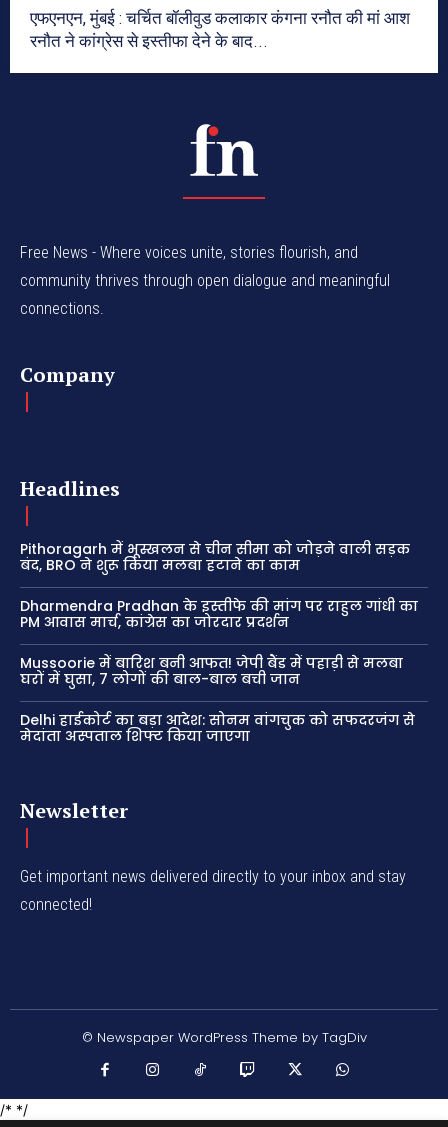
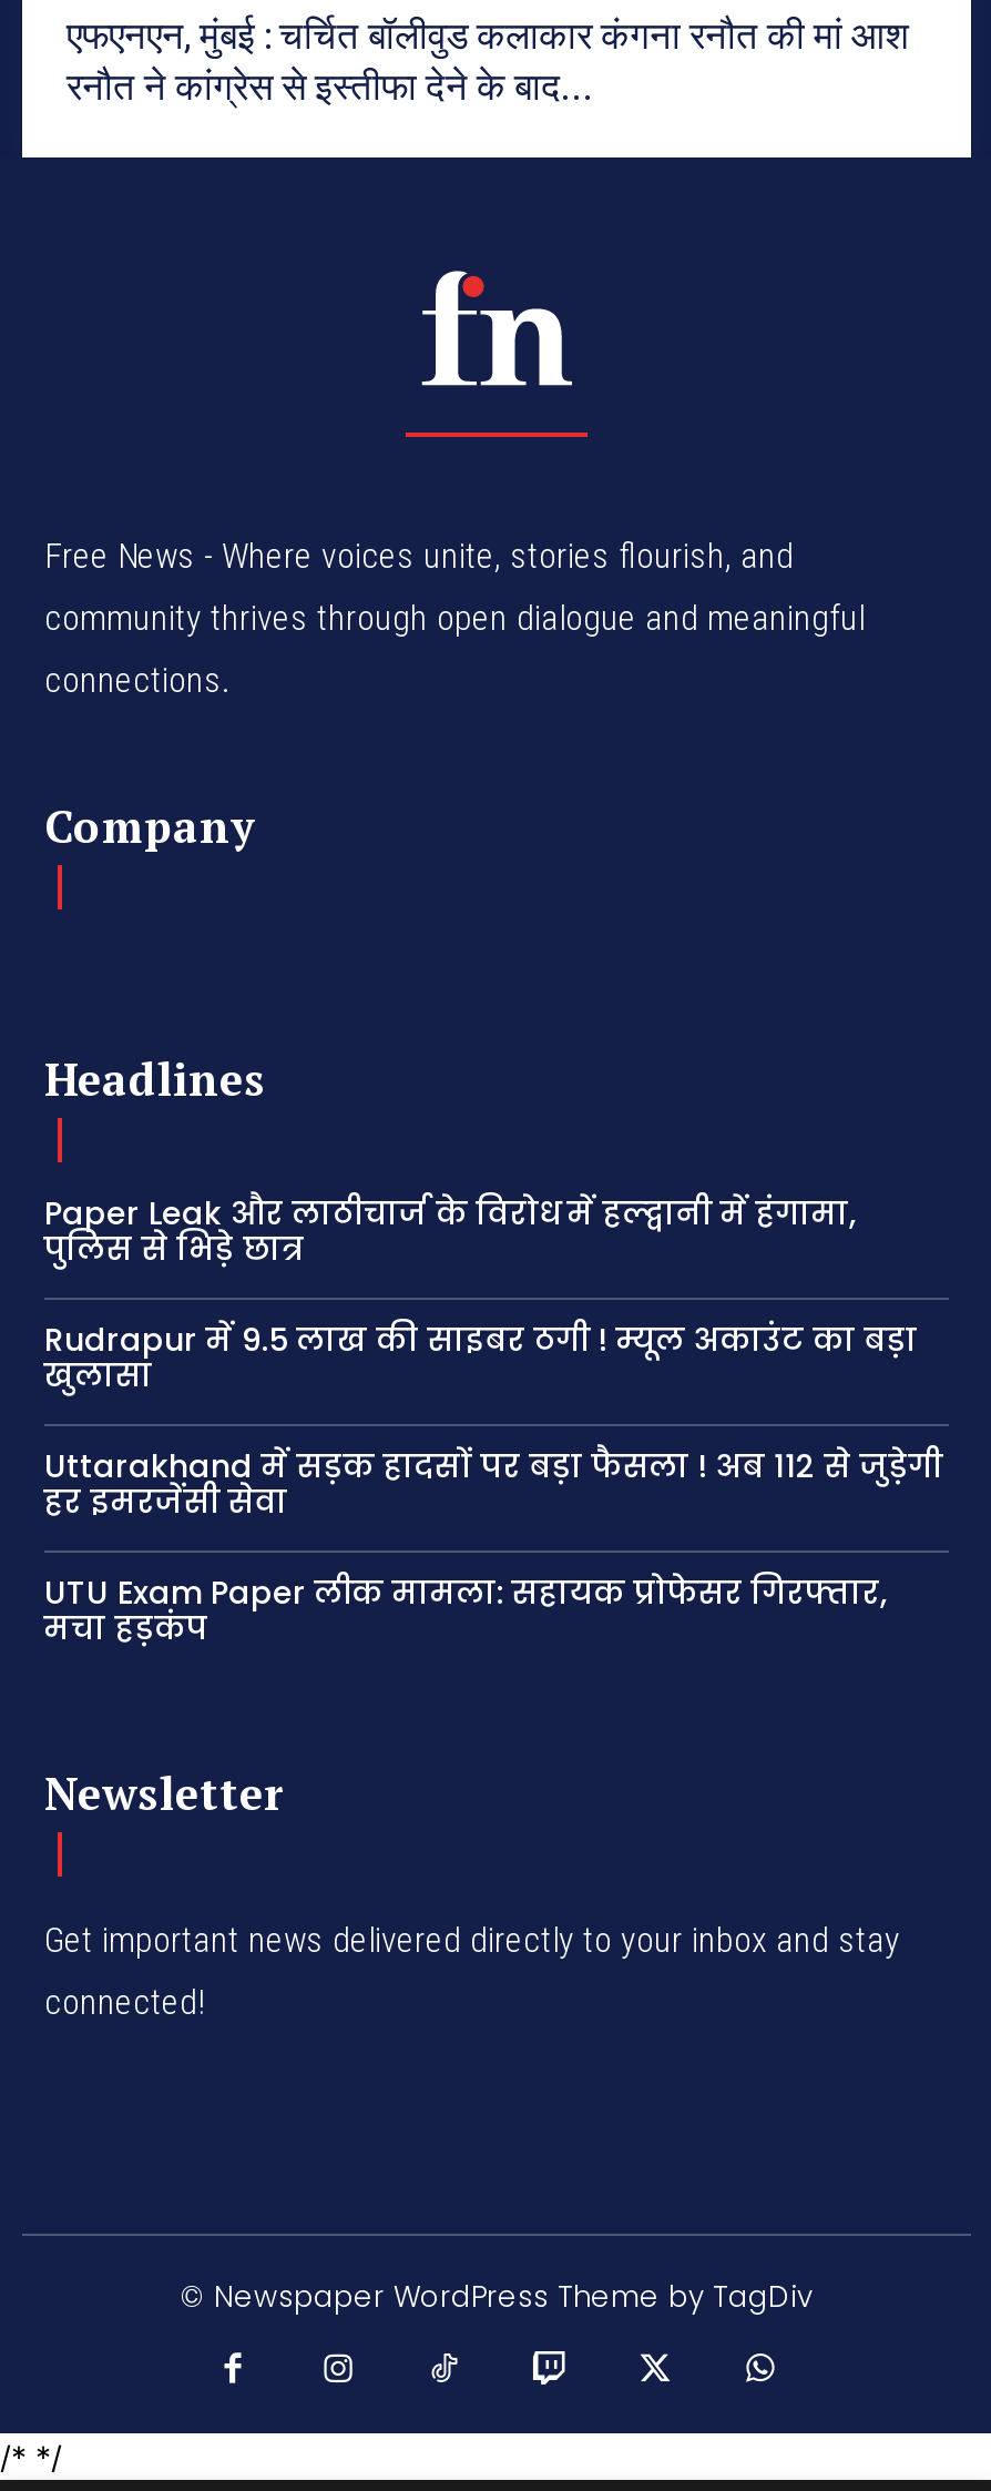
[20,539,410,575] Pithoragarh में भूस्खलन से चीन सीमा को जोड़ने वाली सड़क | बंद, BRO ने शुरू किया मलबा हटाने का काम -> [44,1191,856,1271] Paper Leak और लाठीचार्ज के विरोध में हल्द्वानी में हंगामा, | पुलिस से भिड़े छात्र
[20,596,418,632] Dharmendra Pradhan के इस्तीफे की मांग पर राहुल गांधी का | PM आवास मार्च, कांग्रेस का जोरदार प्रदर्शन -> [44,1317,918,1397] Rudrapur में 9.5 लाख की साइबर ठगी ! म्यूल अकाउंट का बड़ा | खुलासा
[20,653,403,689] Mussoorie में बारिश बनी आफत! जेपी बैंड में पहाड़ी से मलबा | घरों में घुसा, 7 लोगों की बाल-बाल बची जान -> [44,1444,942,1523] Uttarakhand में सड़क हादसों पर बड़ा फैसला ! अब 112 से जुड़ेगी | हर इमरजेंसी सेवा
[20,710,415,746] Delhi हाईकोर्ट का बड़ा आदेश: सोनम वांगचुक को सफदरजंग से | मेदांता अस्पताल शिफ्ट किया जाएगा -> [44,1570,887,1650] UTU Exam Paper लीक मामला: सहायक प्रोफेसर गिरफ्तार, | मचा हड़कंप

